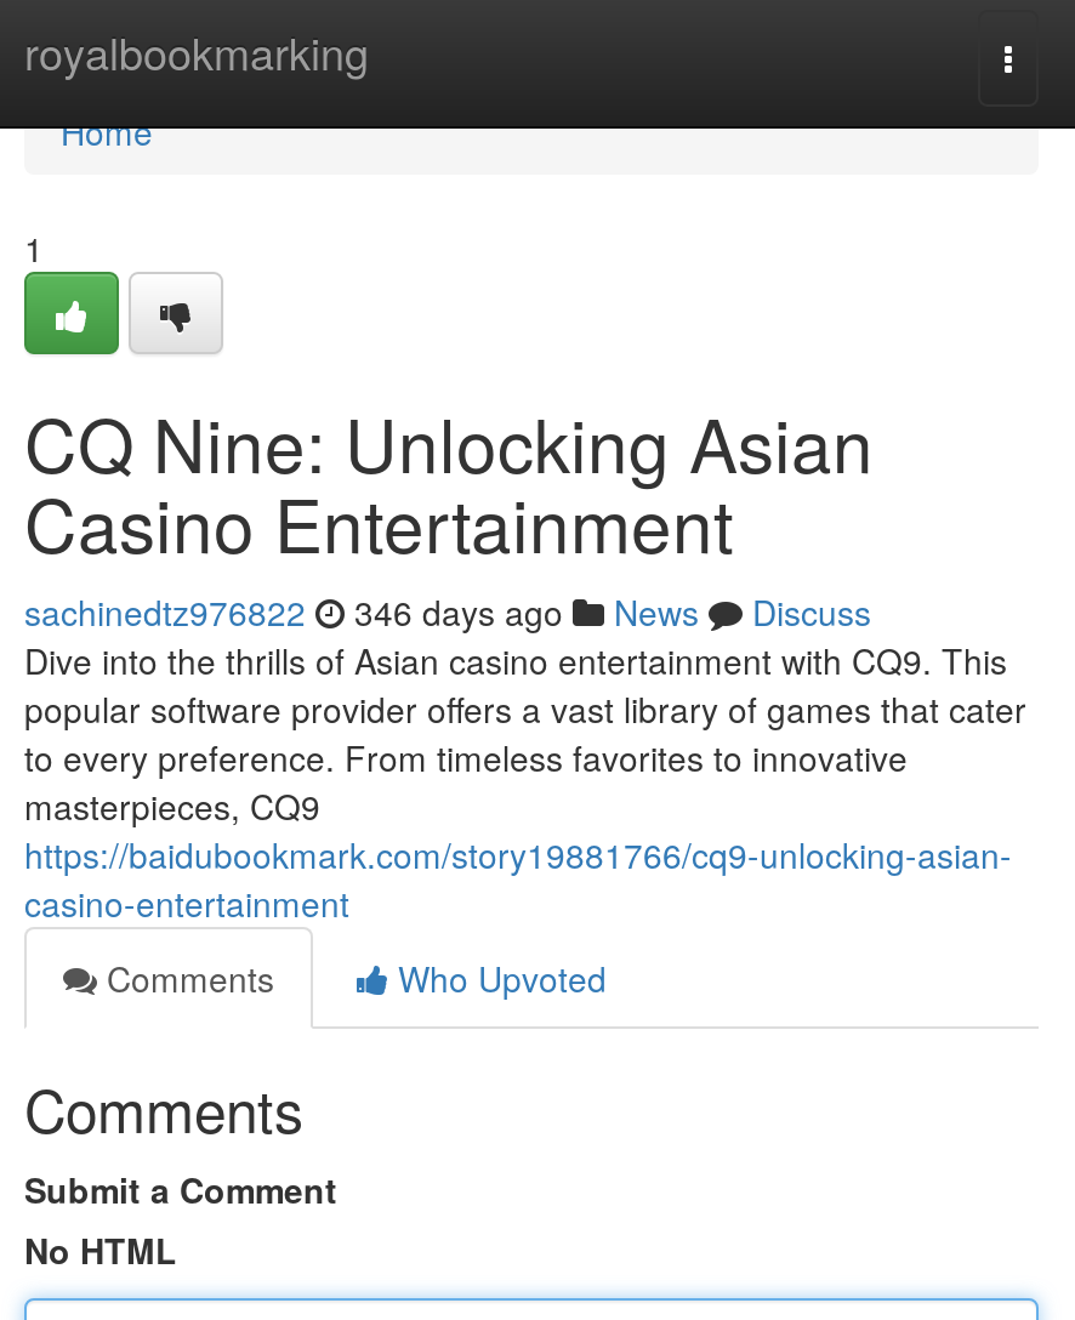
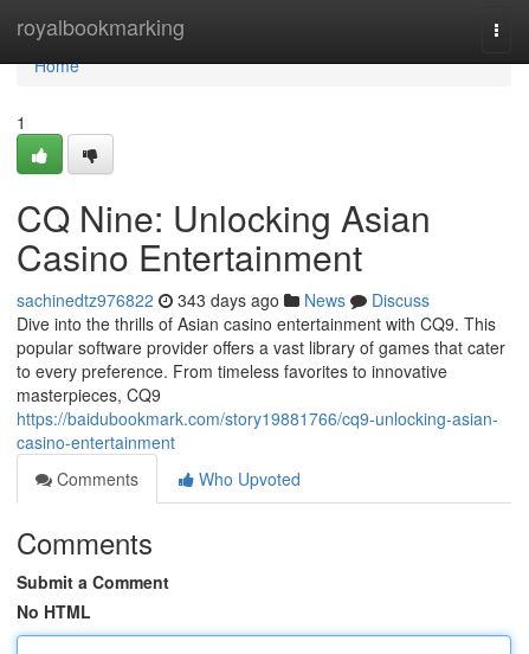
[24,587,871,636] sachinedtz976822 346 days ago News Discuss -> [17,288,430,312] sachinedtz976822 343 days ago News Discuss

